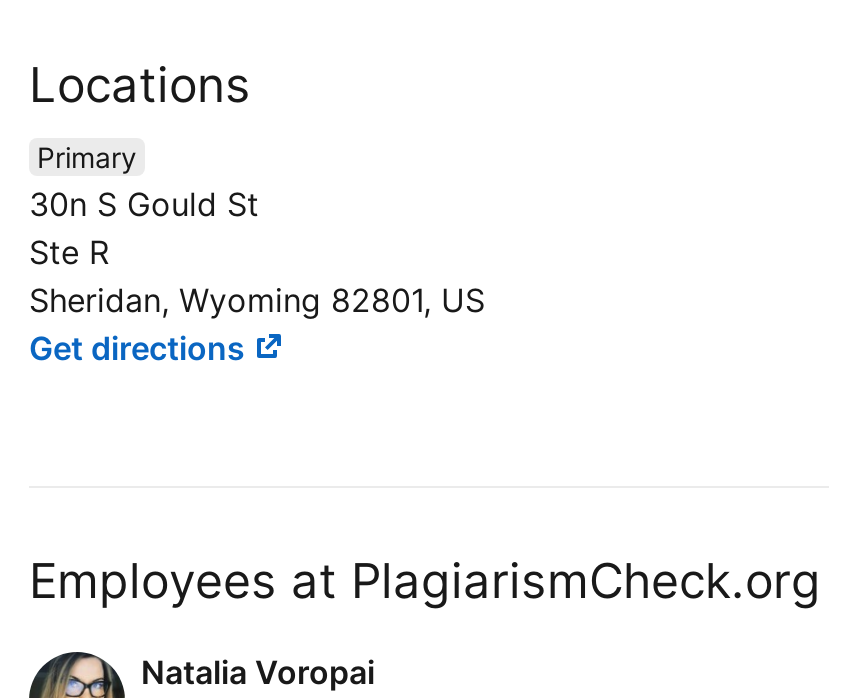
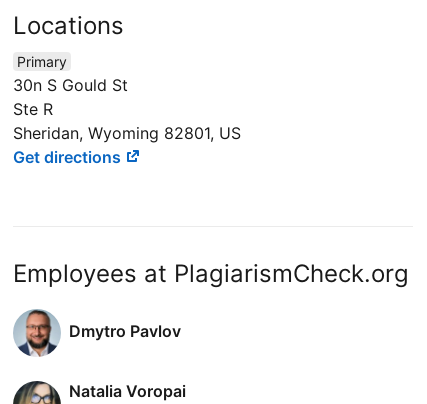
none -> [13,308,181,358] [image] | Dmytro Pavlov

